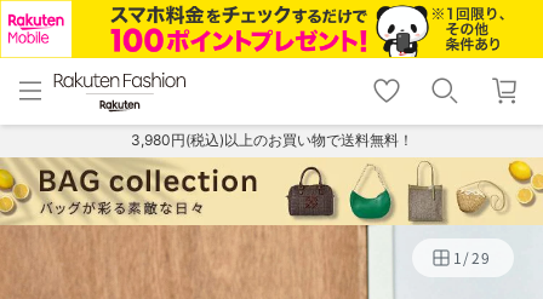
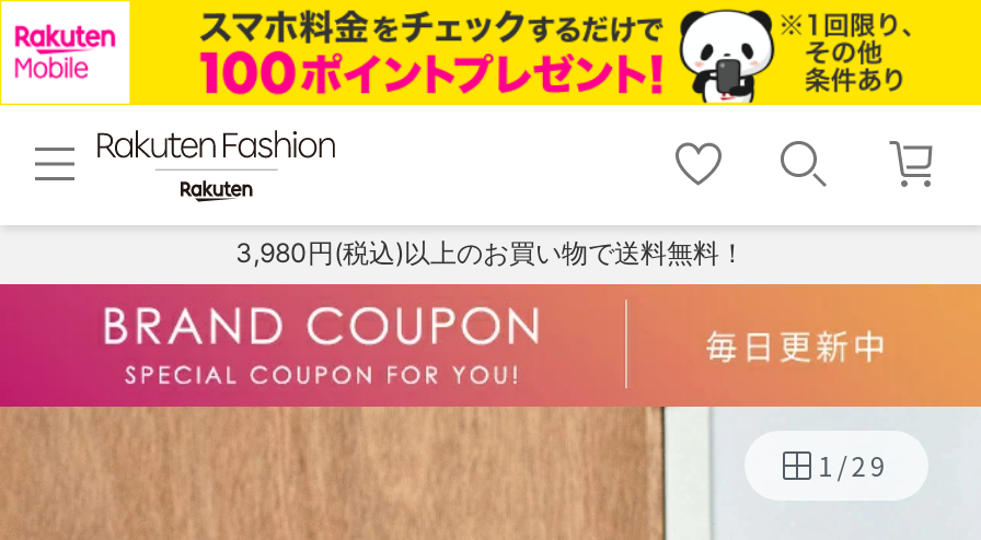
[4,157,539,226] [image] -> [7,282,974,409] [image]

